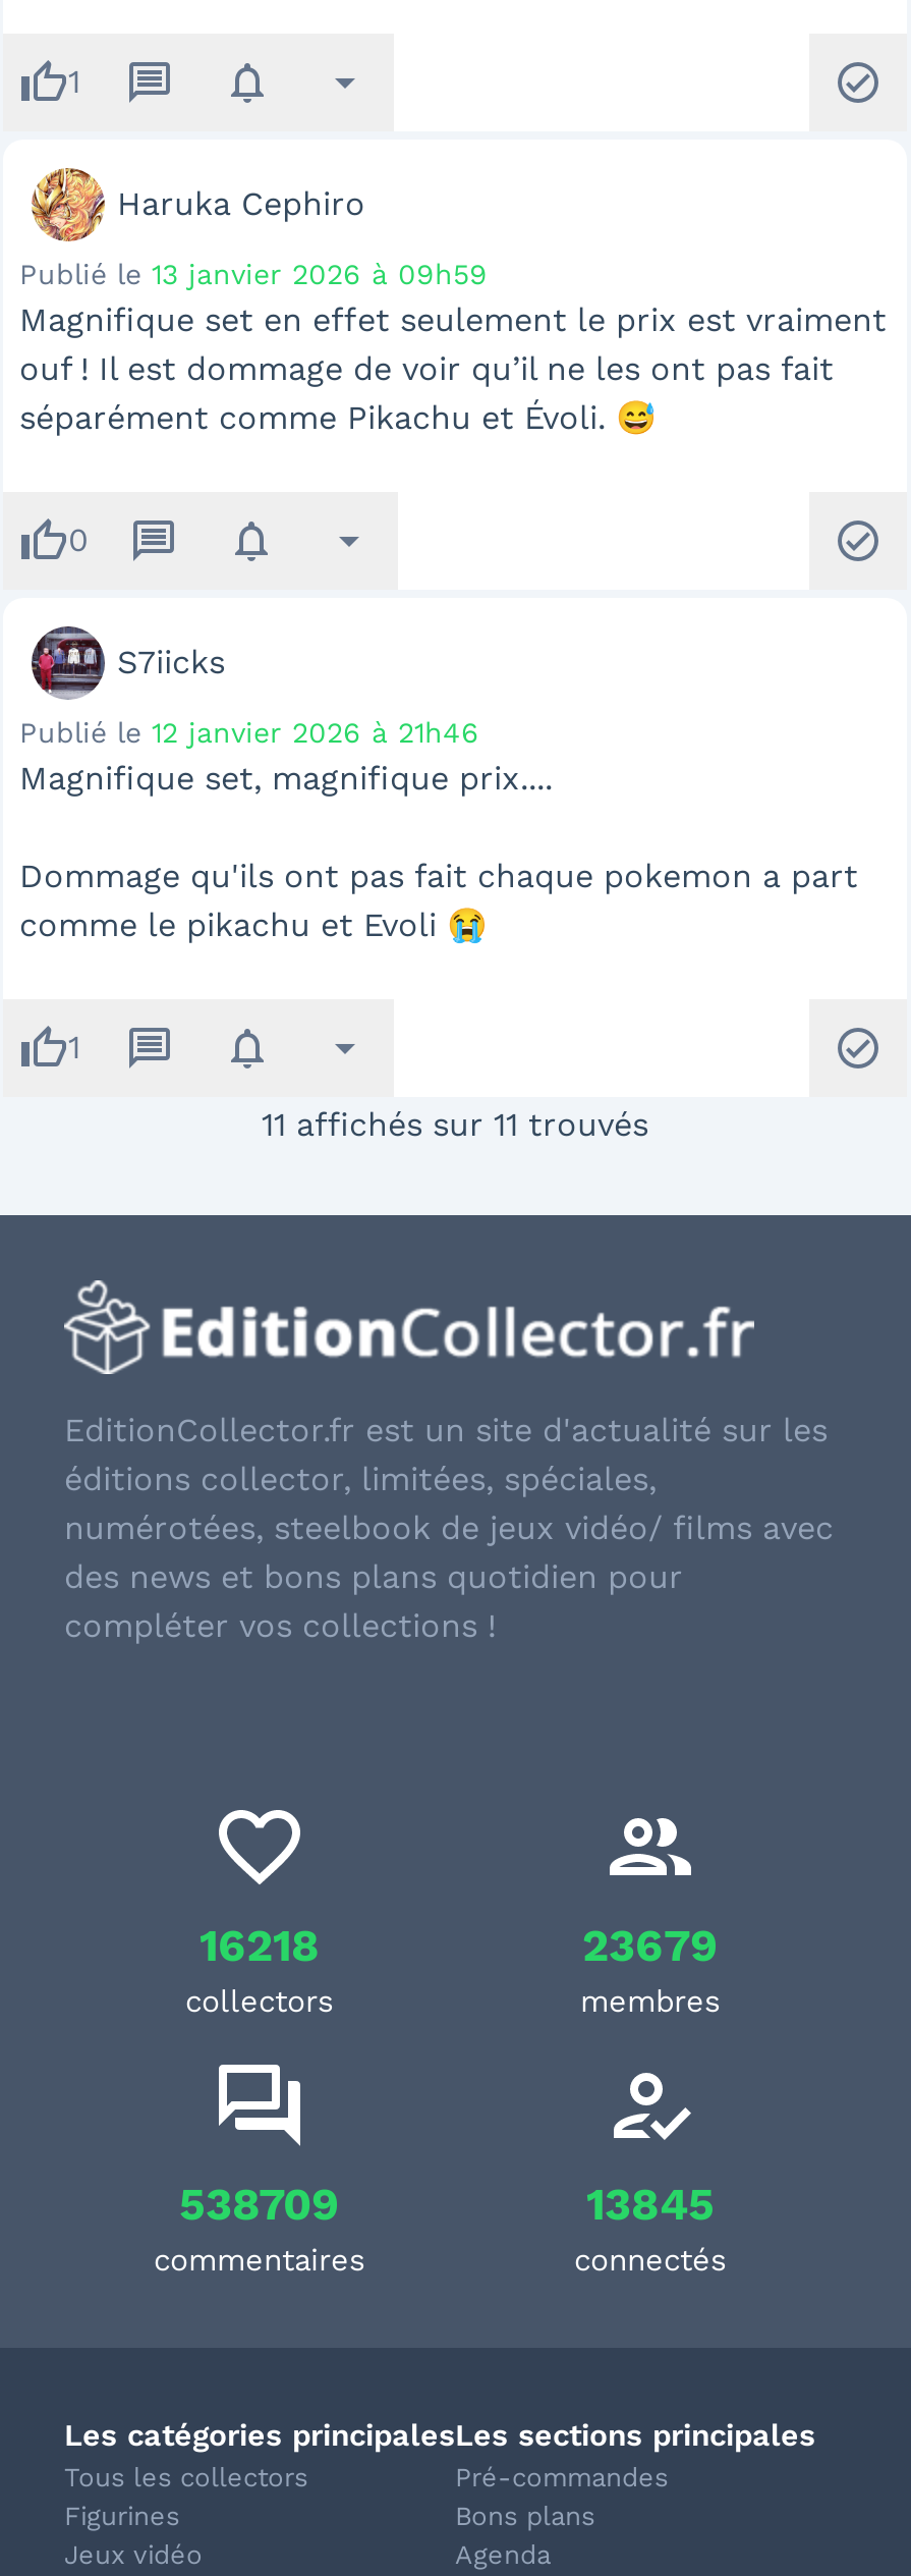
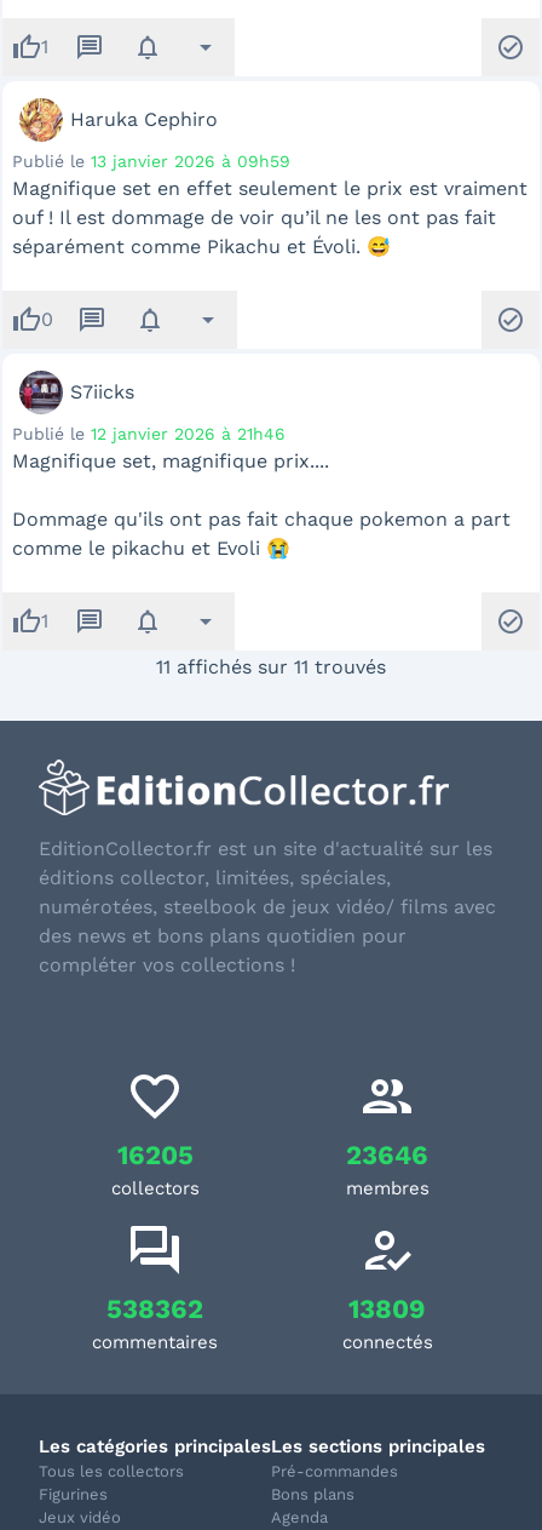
[200,1919,320,1970] 16218 -> [117,1139,193,1170] 16205
[582,1919,719,1970] 23679 -> [346,1139,428,1170] 23646
[179,2178,340,2229] 538709 -> [106,1293,203,1323] 538362
[586,2178,715,2229] 13845 -> [348,1293,426,1323] 13809

